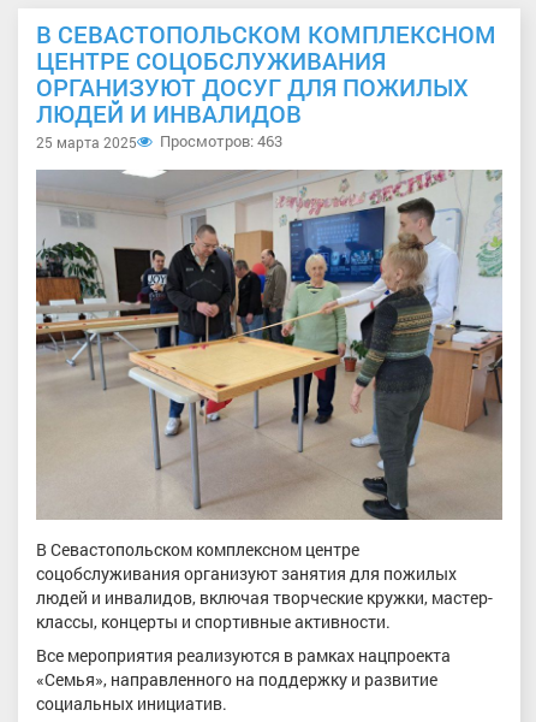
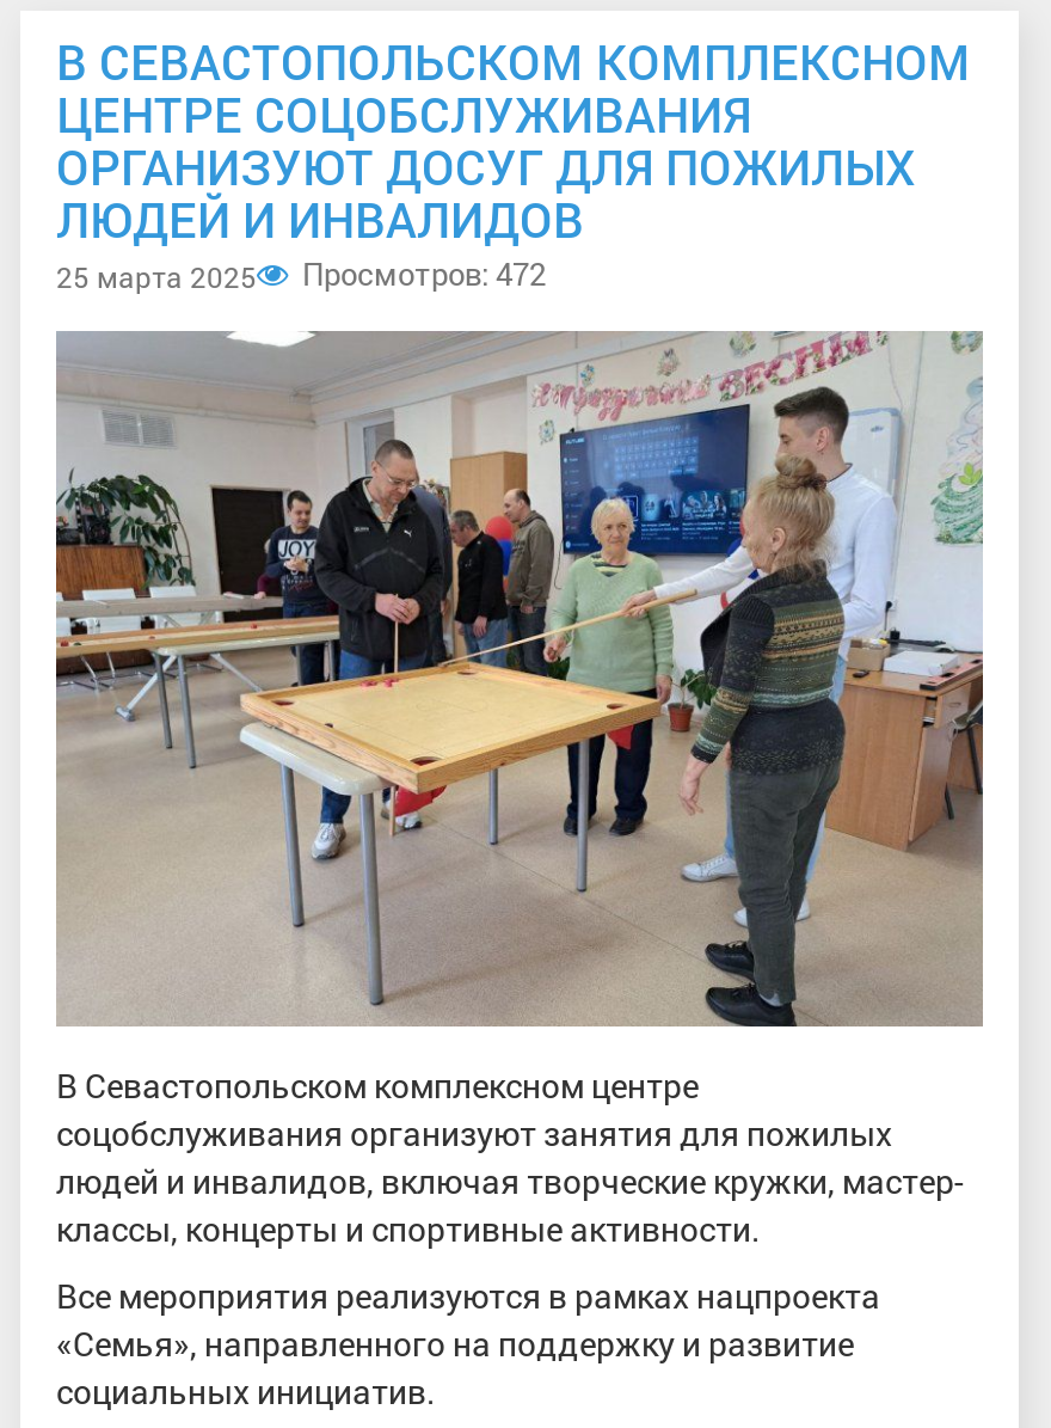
[36,130,282,152] 25 марта 2025 Просмотров: 463 -> [56,252,546,295] 25 марта 2025 Просмотров: 472

